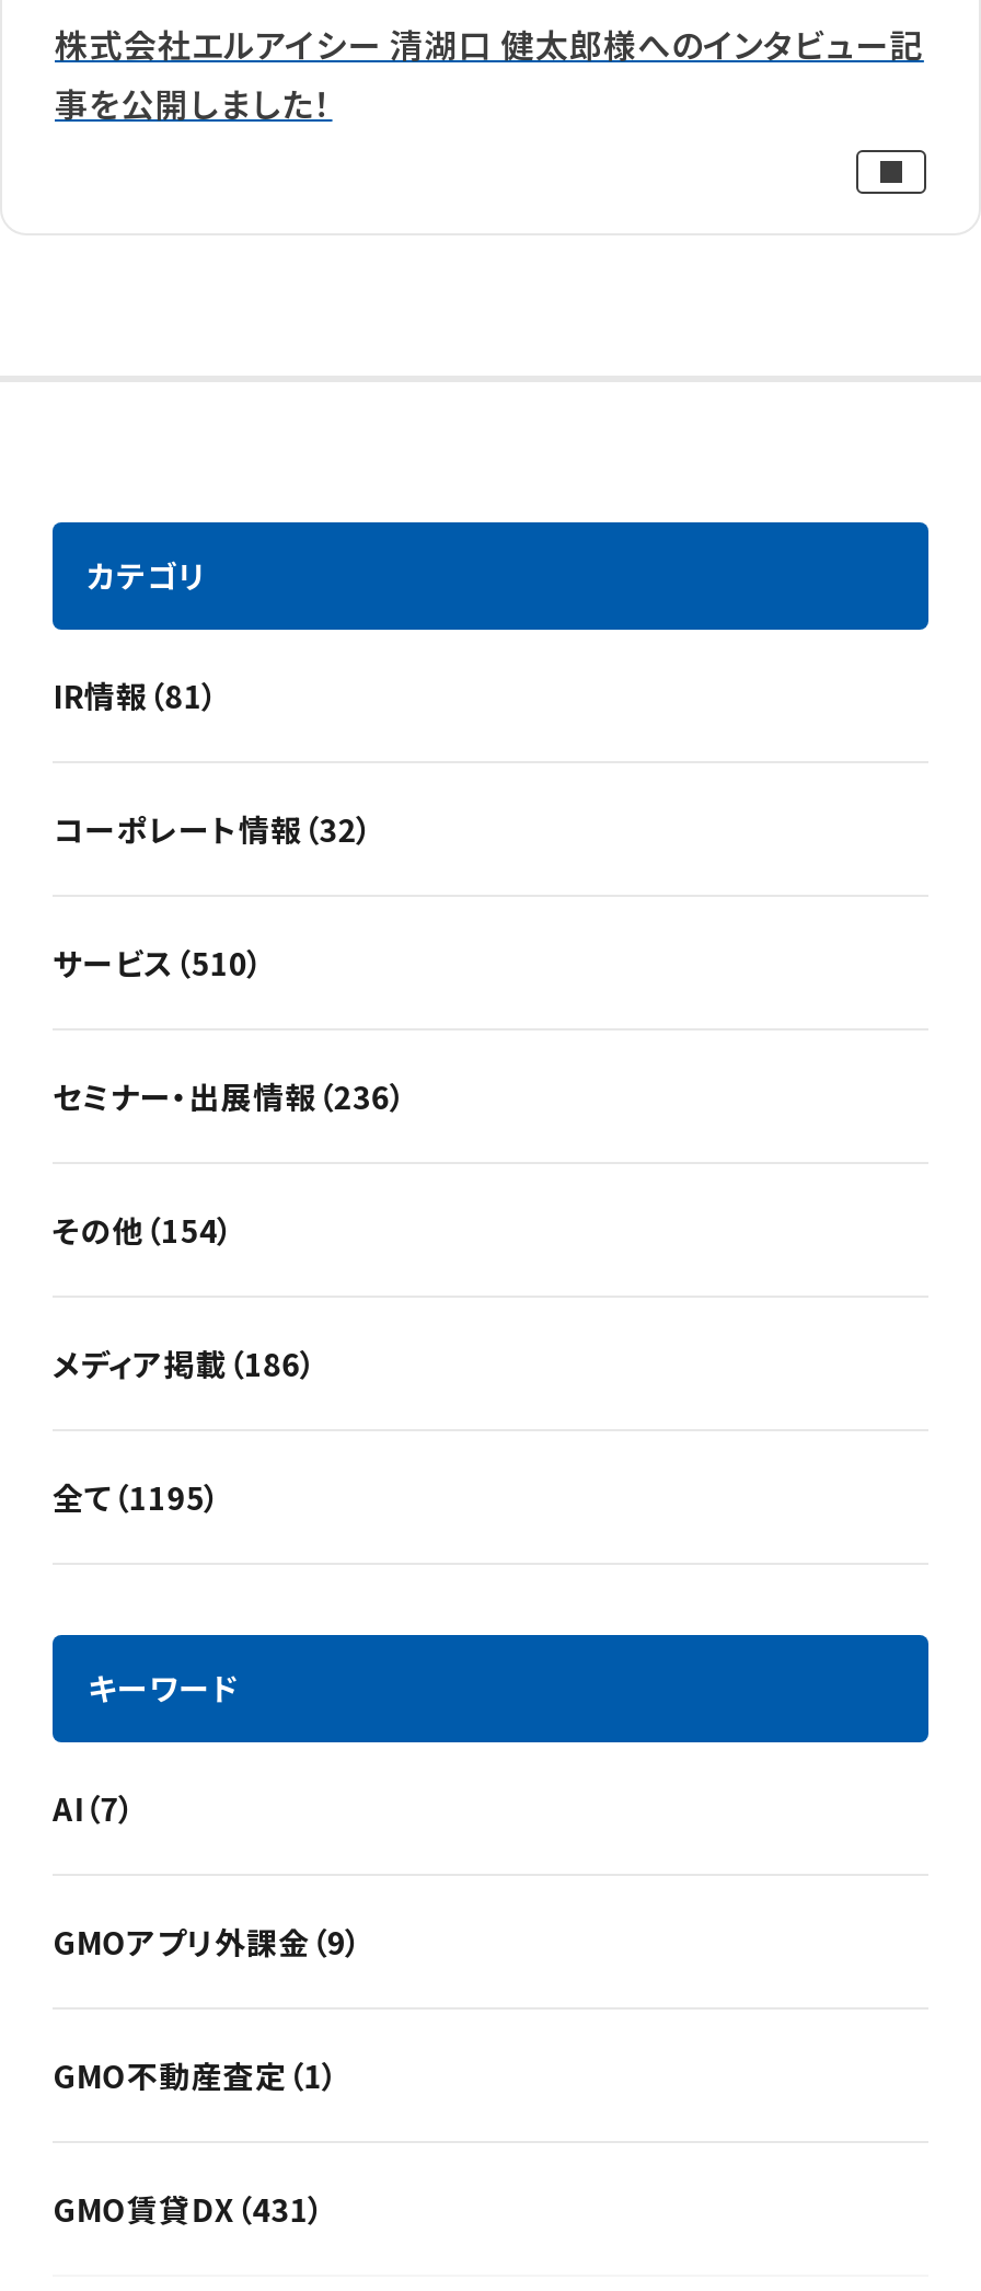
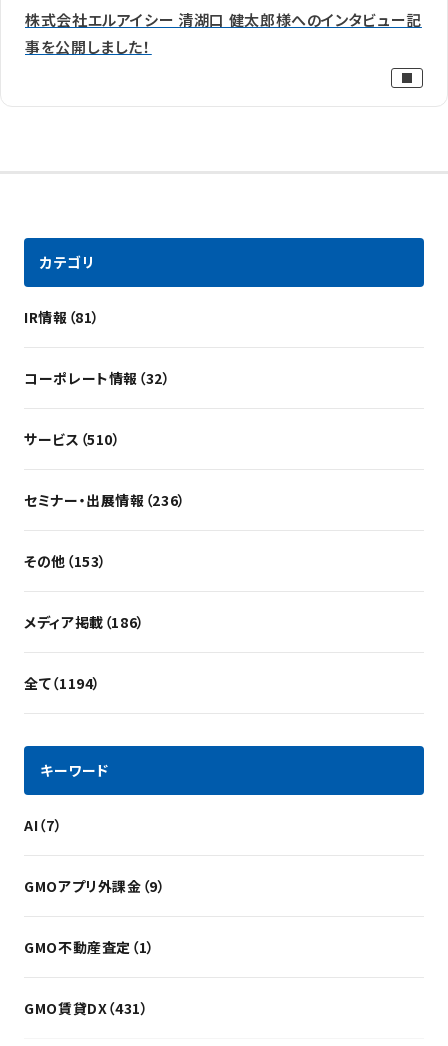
[53,1208,235,1252] その他（154） -> [24,551,107,571] その他（153）
[53,1475,221,1519] 全て（1195） -> [24,673,101,693] 全て（1194）

